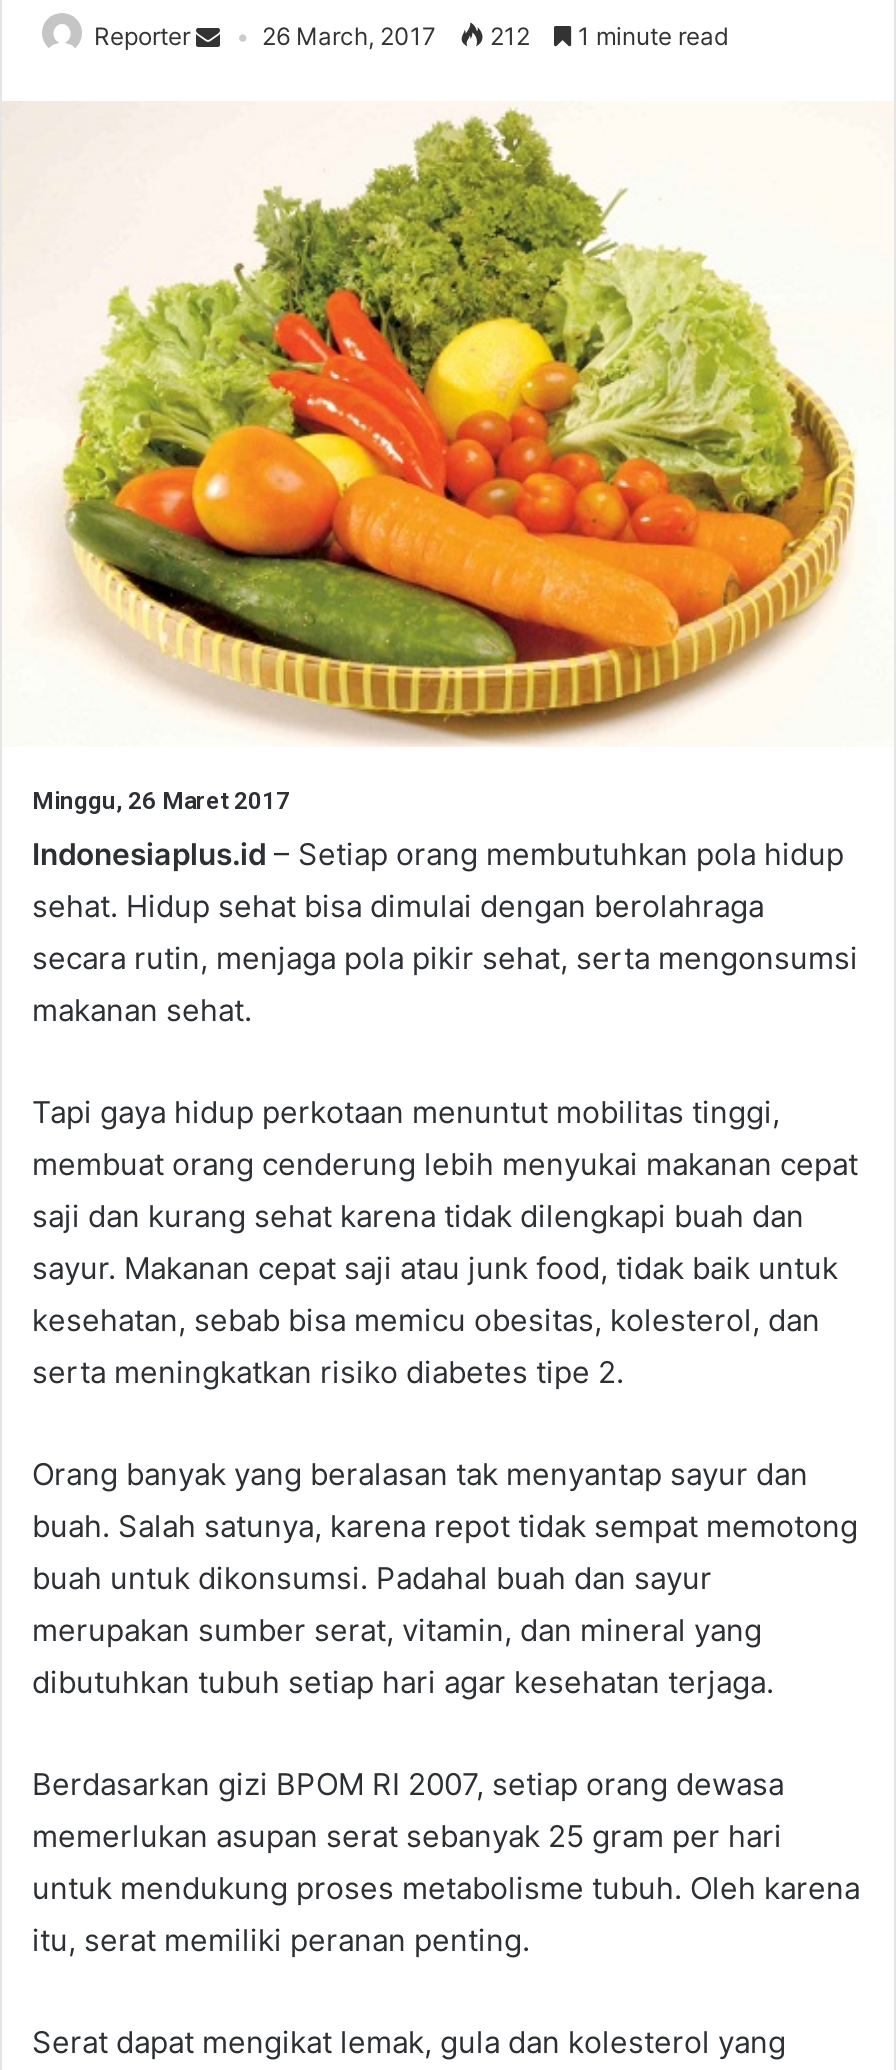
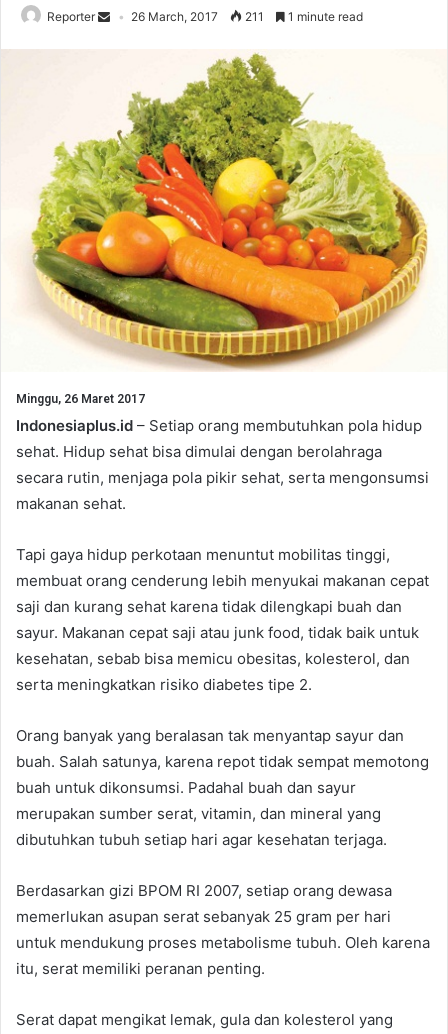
[262,21,728,51] 26 March, 2017 212 1 minute read -> [131,9,363,24] 26 March, 2017 211 1 minute read

